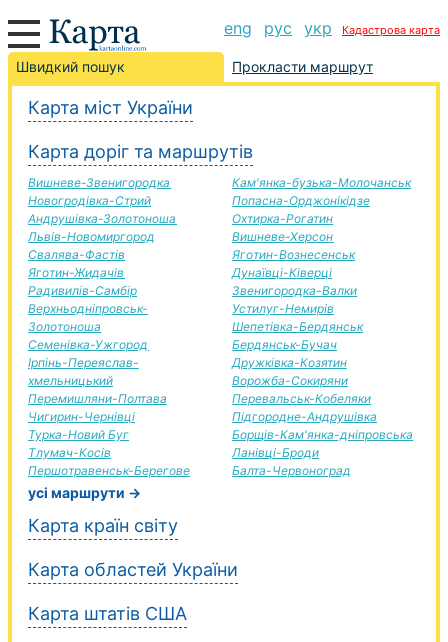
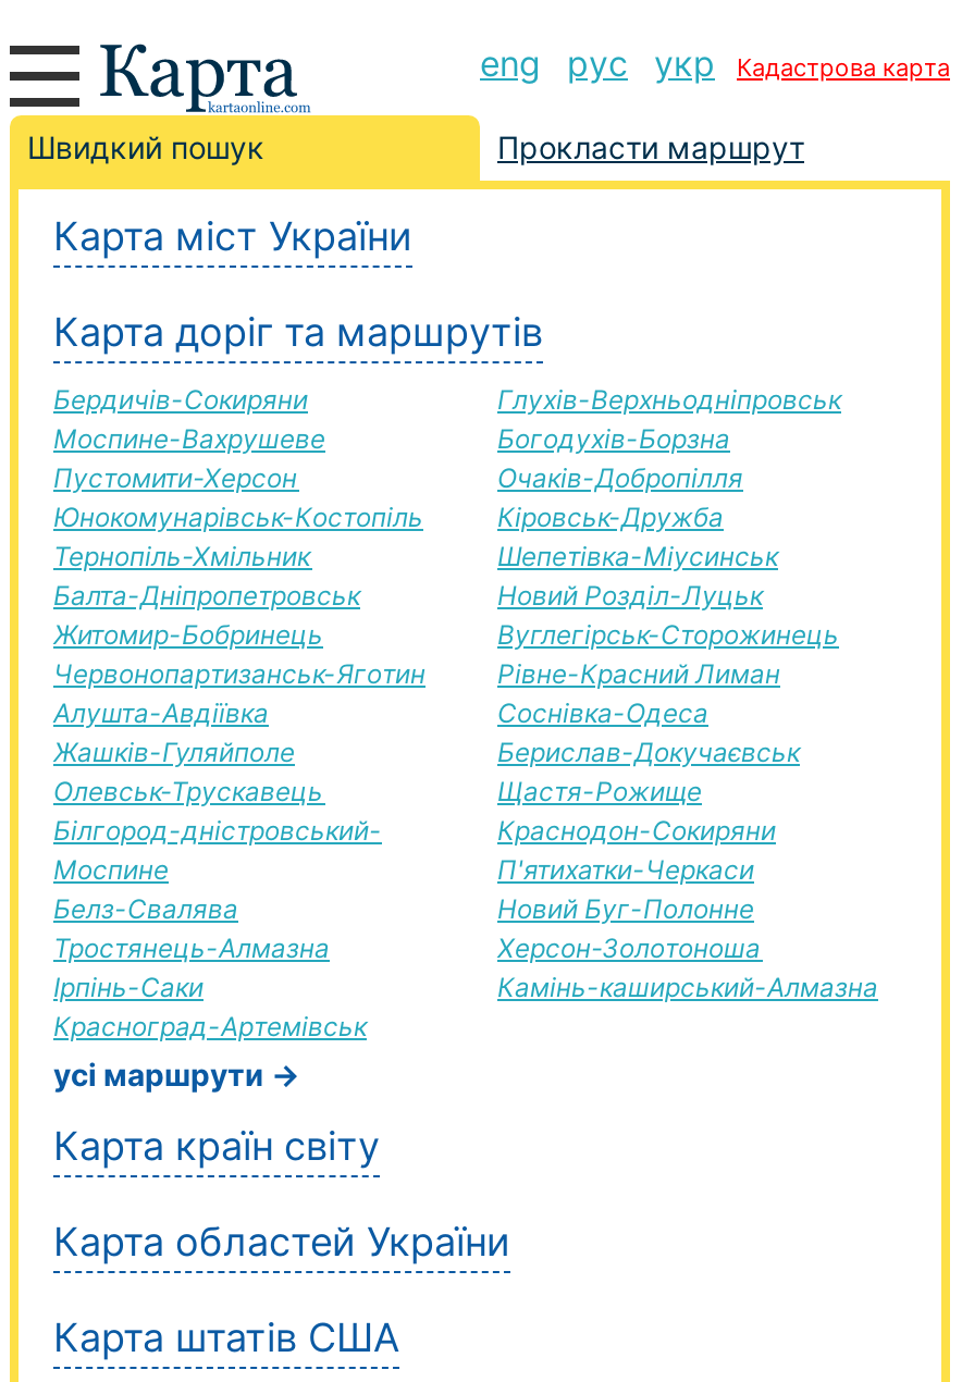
[28,175,190,478] Вишневе-Звенигородка | Новогродівка-Стрий | Андрушівка-Золотоноша | Львів-Новомиргород | Свалява-Фастів | Яготин-Жидачів | Радивилів-Самбір | Верхньодніпровськ- | Золотоноша | Семенівка-Ужгород | Ірпінь-Переяслав- | хмельницький | Перемишляни-Полтава | Чигирин-Чернівці | Турка-Новий Буг | Тлумач-Косів | Першотравенськ-Берегове -> [53,383,425,1042] Бердичів-Сокиряни | Моспине-Вахрушеве | Пустомити-Херсон | Юнокомунарівськ-Костопіль | Тернопіль-Хмільник | Балта-Дніпропетровськ | Житомир-Бобринець | Червонопартизанськ-Яготин | Алушта-Авдіївка | Жашків-Гуляйполе | Олевськ-Трускавець | Білгород-дністровський- | Моспине | Белз-Свалява | Тростянець-Алмазна | Ірпінь-Саки | Красноград-Артемівськ
[232,175,413,478] Кам'янка-бузька-Молочанськ | Попасна-Орджонікідзе | Охтирка-Рогатин | Вишневе-Херсон | Яготин-Вознесенськ | Дунаївці-Ківерці | Звенигородка-Валки | Устилуг-Немирів | Шепетівка-Бердянськ | Бердянськ-Бучач | Дружківка-Козятин | Ворожба-Сокиряни | Перевальськ-Кобеляки | Підгородне-Андрушівка | Борщів-Кам'янка-дніпровська | Ланівці-Броди | Балта-Червоноград -> [497,383,878,1003] Глухів-Верхньодніпровськ | Богодухів-Борзна | Очаків-Добропілля | Кіровськ-Дружба | Шепетівка-Міусинськ | Новий Розділ-Луцьк | Вуглегірськ-Сторожинець | Рівне-Красний Лиман | Соснівка-Одеса | Берислав-Докучаєвськ | Щастя-Рожище | Краснодон-Сокиряни | П'ятихатки-Черкаси | Новий Буг-Полонне | Херсон-Золотоноша | Камінь-каширський-Алмазна

